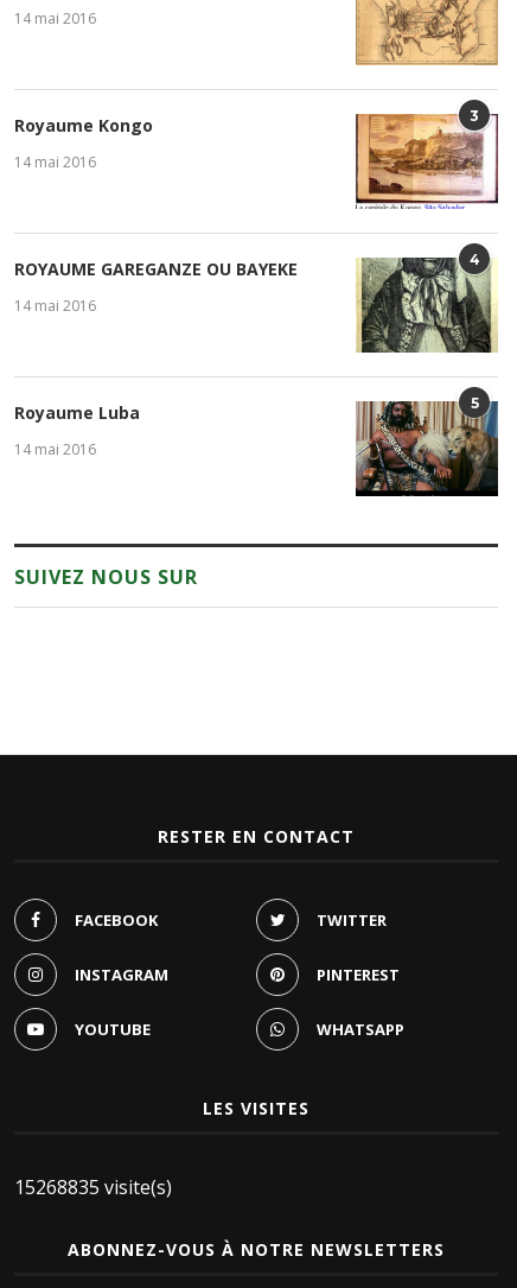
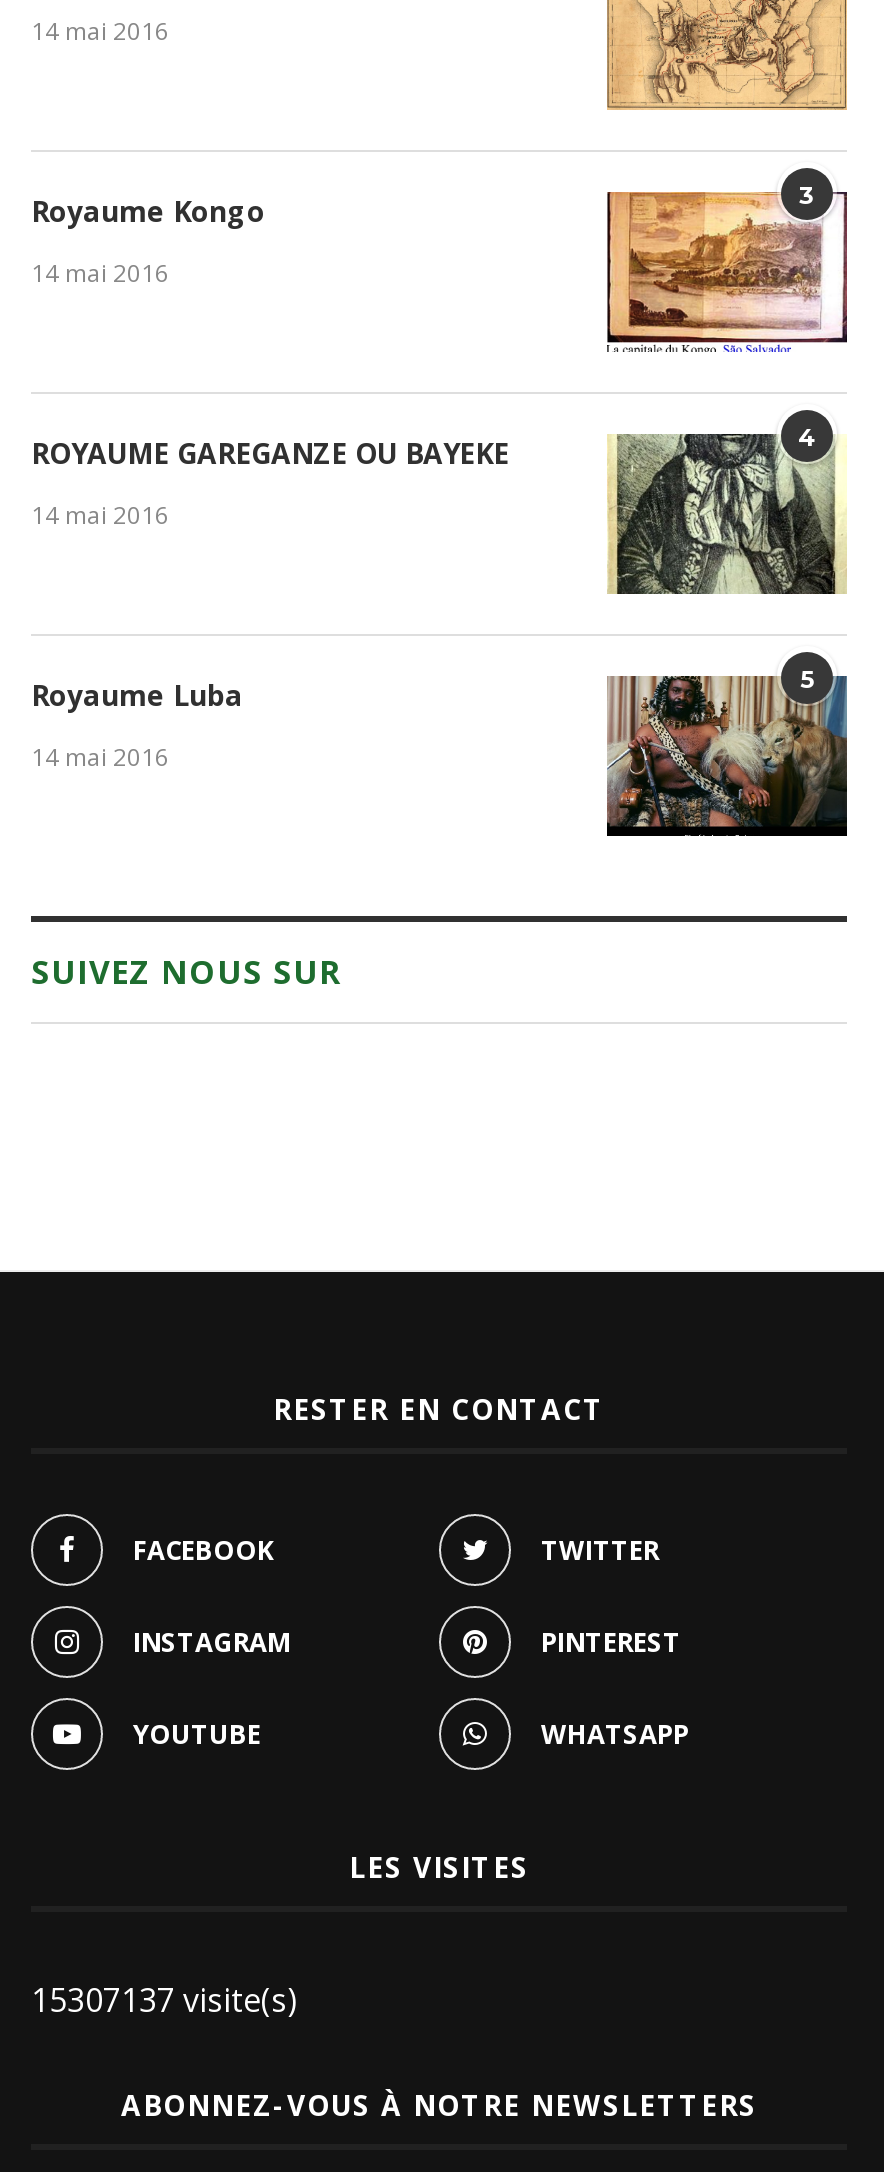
[14,1175,172,1201] 15268835 visite(s) -> [31,1979,297,2023] 15307137 visite(s)

